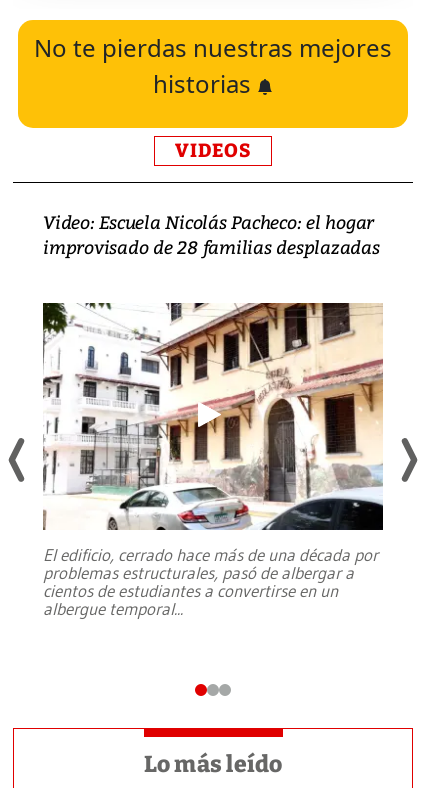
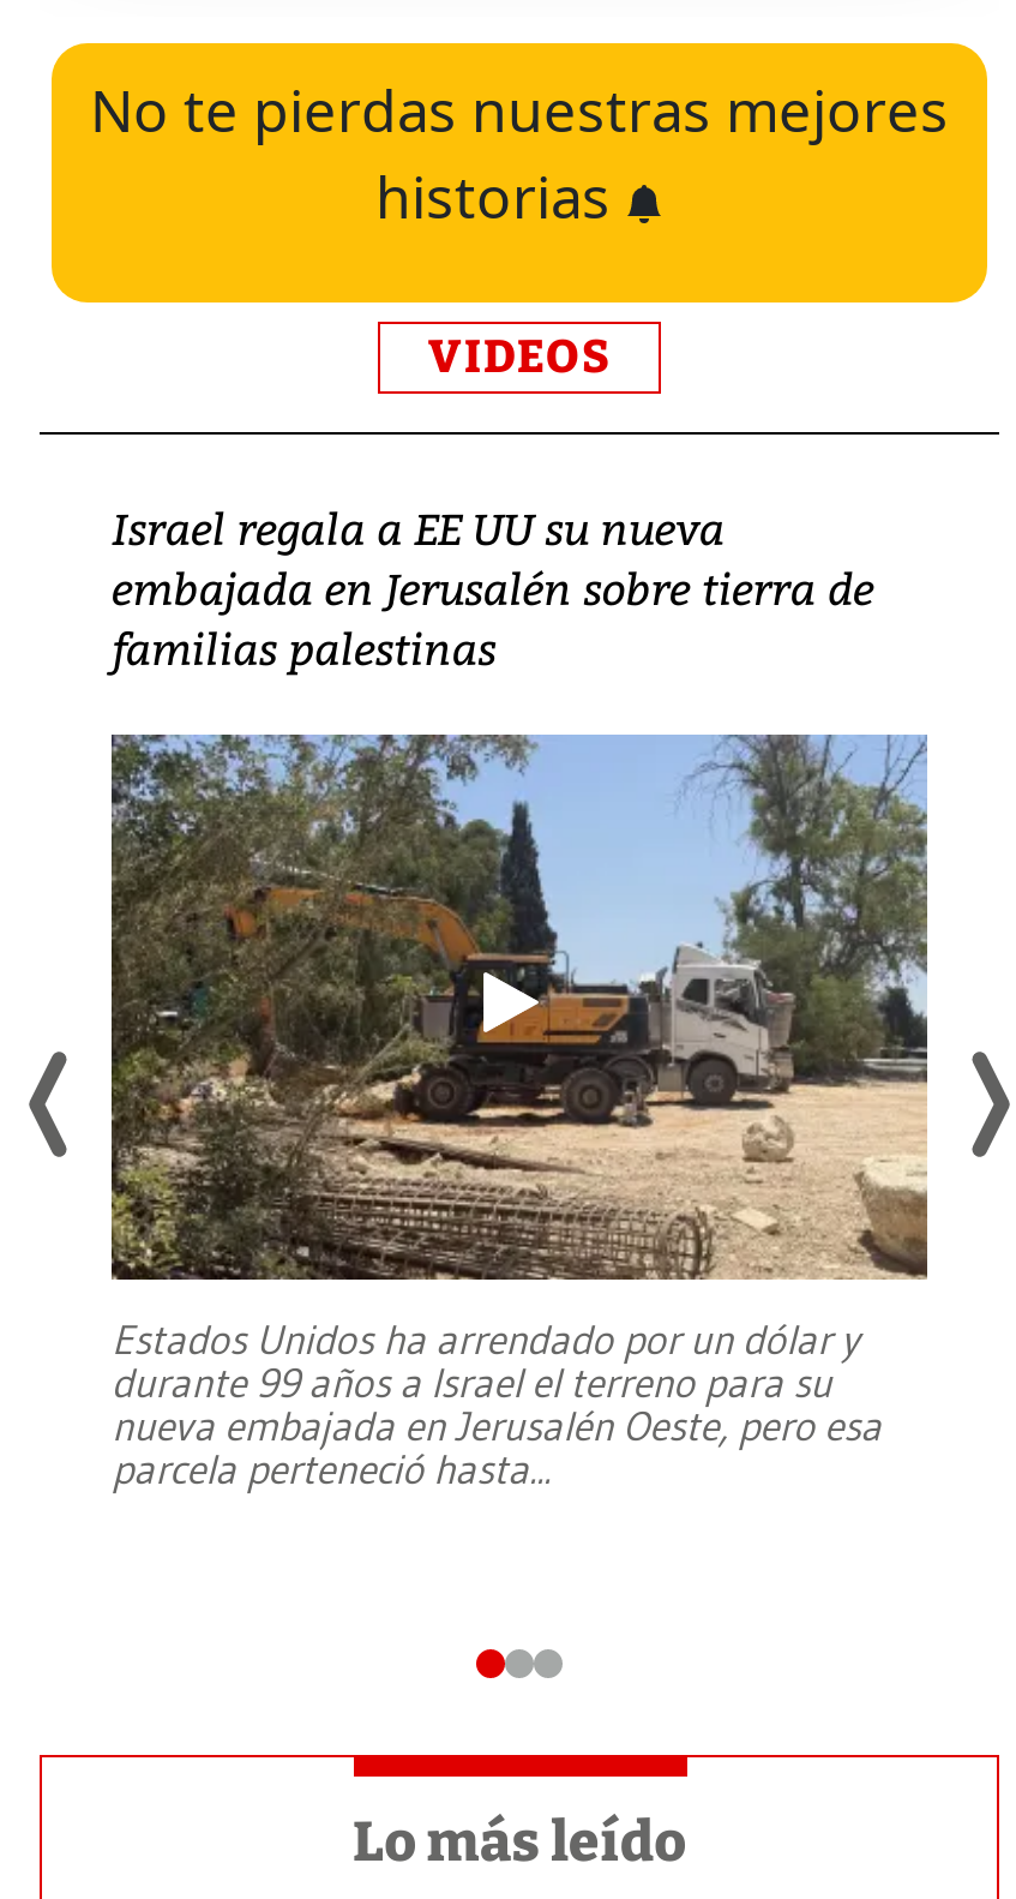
[43,209,379,259] Video: Escuela Nicolás Pacheco: el hogar | improvisado de 28 familias desplazadas -> [112,498,874,678] Israel regala a EE UU su nueva | embajada en Jerusalén sobre tierra de | familias palestinas
[43,302,384,619] [image] | El edificio, cerrado hace más de una década por | problemas estructurales, pasó de albergar a | cientos de estudiantes a convertirse en un | albergue temporal... -> [109,732,930,1494] [image] | Estados Unidos ha arrendado por un dólar y | durante 99 años a Israel el terreno para su | nueva embajada en Jerusalén Oeste, pero esa | parcela perteneció hasta...

